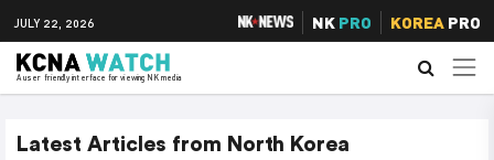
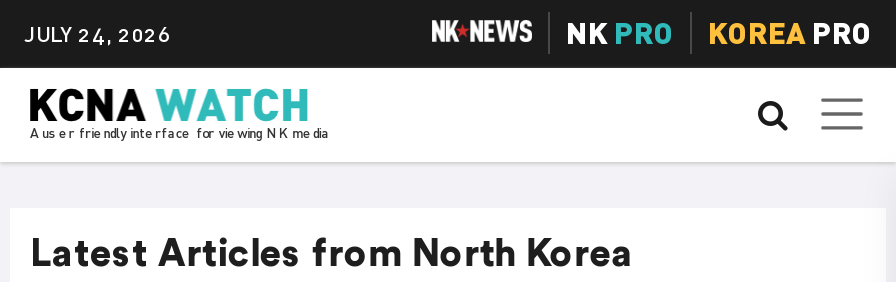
[13,15,94,30] JULY 22, 2026 -> [24,20,170,46] JULY 24, 2026

